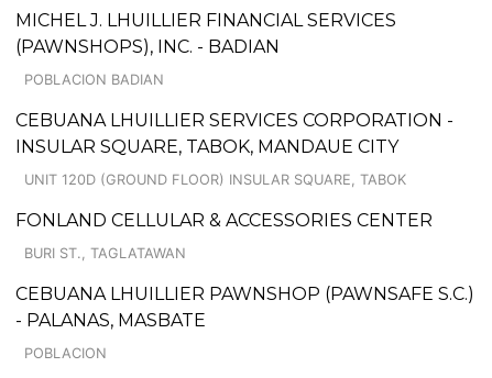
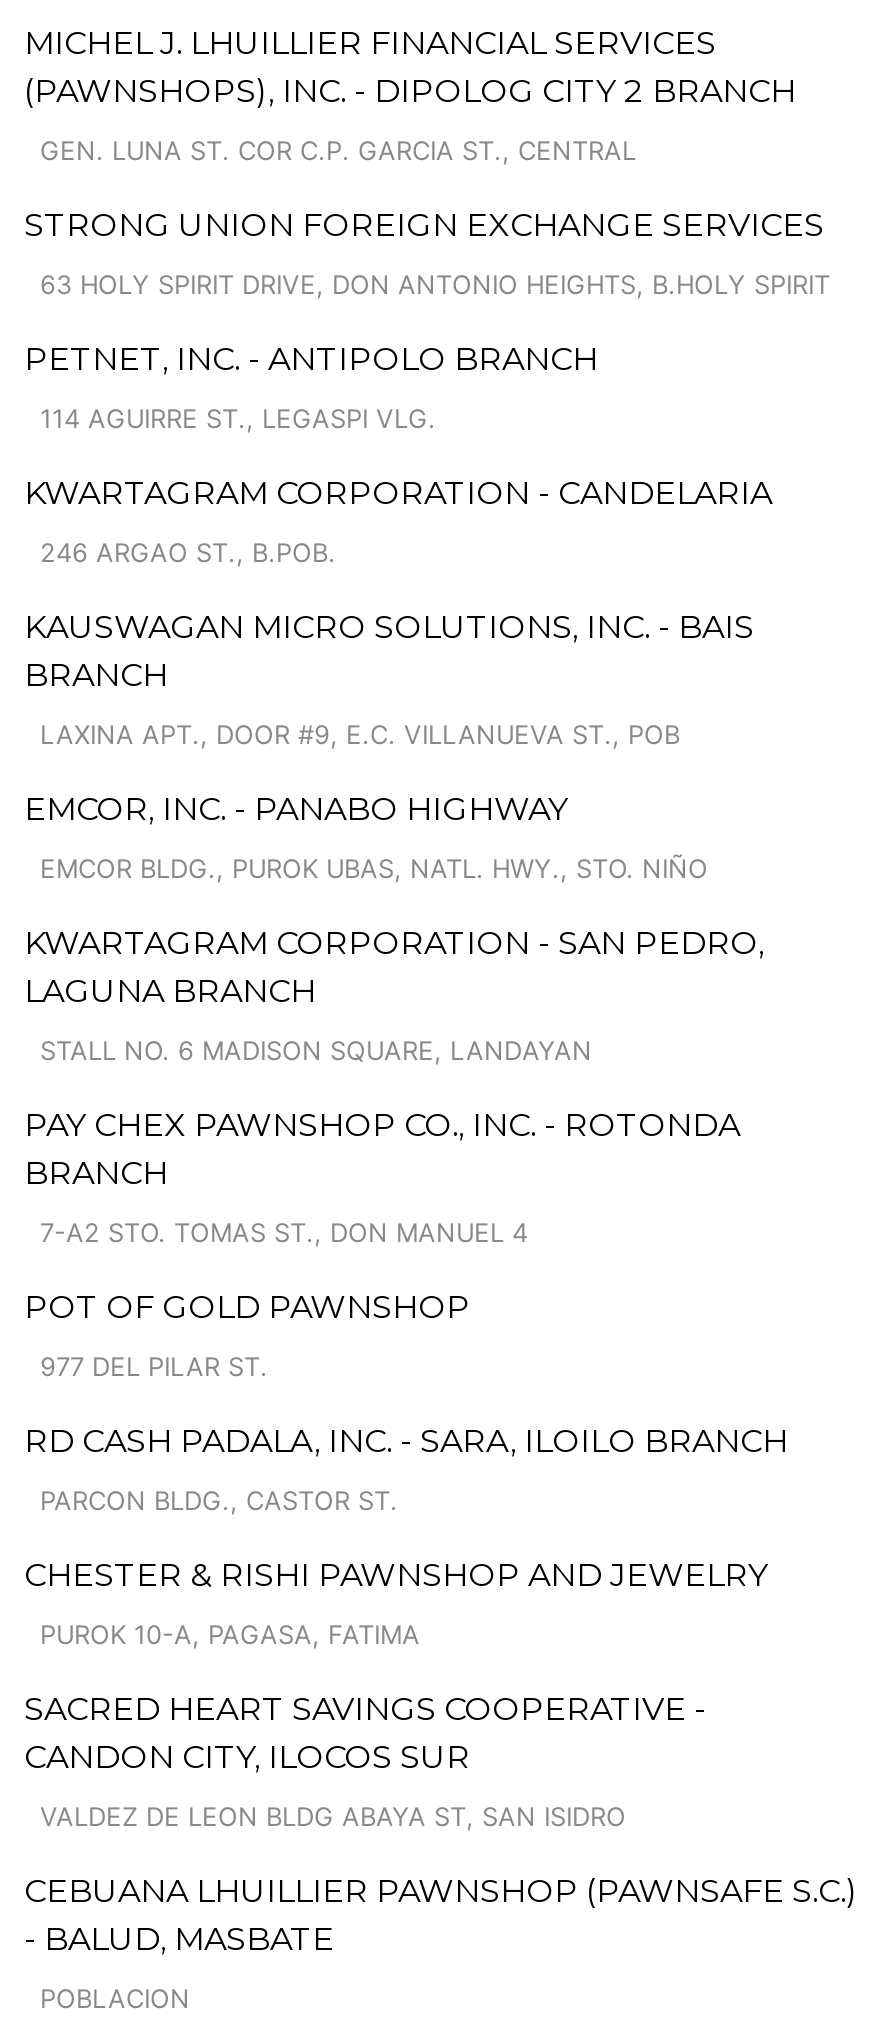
[15,36,453,261] (PAWNSHOPS), INC. - BADIAN | POBLACION BADIAN | CEBUANA LHUILLIER SERVICES CORPORATION - | INSULAR SQUARE, TABOK, MANDAUE CITY | UNIT 120D (GROUND FLOOR) INSULAR SQUARE, TABOK | FONLAND CELLULAR & ACCESSORIES CENTER | BURI ST., TAGLATAWAN -> [24,72,830,1832] (PAWNSHOPS), INC. - DIPOLOG CITY 2 BRANCH | GEN. LUNA ST. COR C.P. GARCIA ST., CENTRAL | STRONG UNION FOREIGN EXCHANGE SERVICES | 63 HOLY SPIRIT DRIVE, DON ANTONIO HEIGHTS, B.HOLY SPIRIT | PETNET, INC. - ANTIPOLO BRANCH | 114 AGUIRRE ST., LEGASPI VLG. | KWARTAGRAM CORPORATION - CANDELARIA | 246 ARGAO ST., B.POB. | KAUSWAGAN MICRO SOLUTIONS, INC. - BAIS | BRANCH | LAXINA APT., DOOR #9, E.C. VILLANUEVA ST., POB | EMCOR, INC. - PANABO HIGHWAY | EMCOR BLDG., PUROK UBAS, NATL. HWY., STO. NIÑO | KWARTAGRAM CORPORATION - SAN PEDRO, | LAGUNA BRANCH | STALL NO. 6 MADISON SQUARE, LANDAYAN | PAY CHEX PAWNSHOP CO., INC. - ROTONDA | BRANCH | 7-A2 STO. TOMAS ST., DON MANUEL 4 | POT OF GOLD PAWNSHOP | 977 DEL PILAR ST. | RD CASH PADALA, INC. - SARA, ILOILO BRANCH | PARCON BLDG., CASTOR ST. | CHESTER & RISHI PAWNSHOP AND JEWELRY | PUROK 10-A, PAGASA, FATIMA | SACRED HEART SAVINGS COOPERATIVE - | CANDON CITY, ILOCOS SUR | VALDEZ DE LEON BLDG ABAYA ST, SAN ISIDRO
[15,310,206,331] - PALANAS, MASBATE -> [24,1920,334,1958] - BALUD, MASBATE

